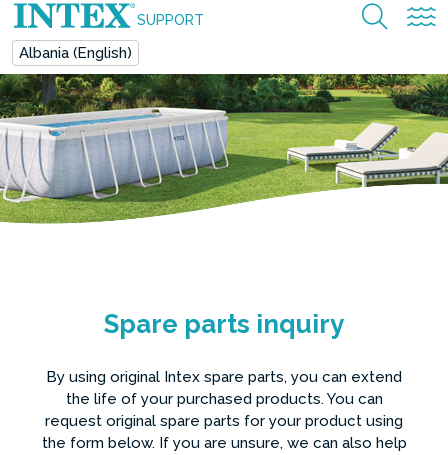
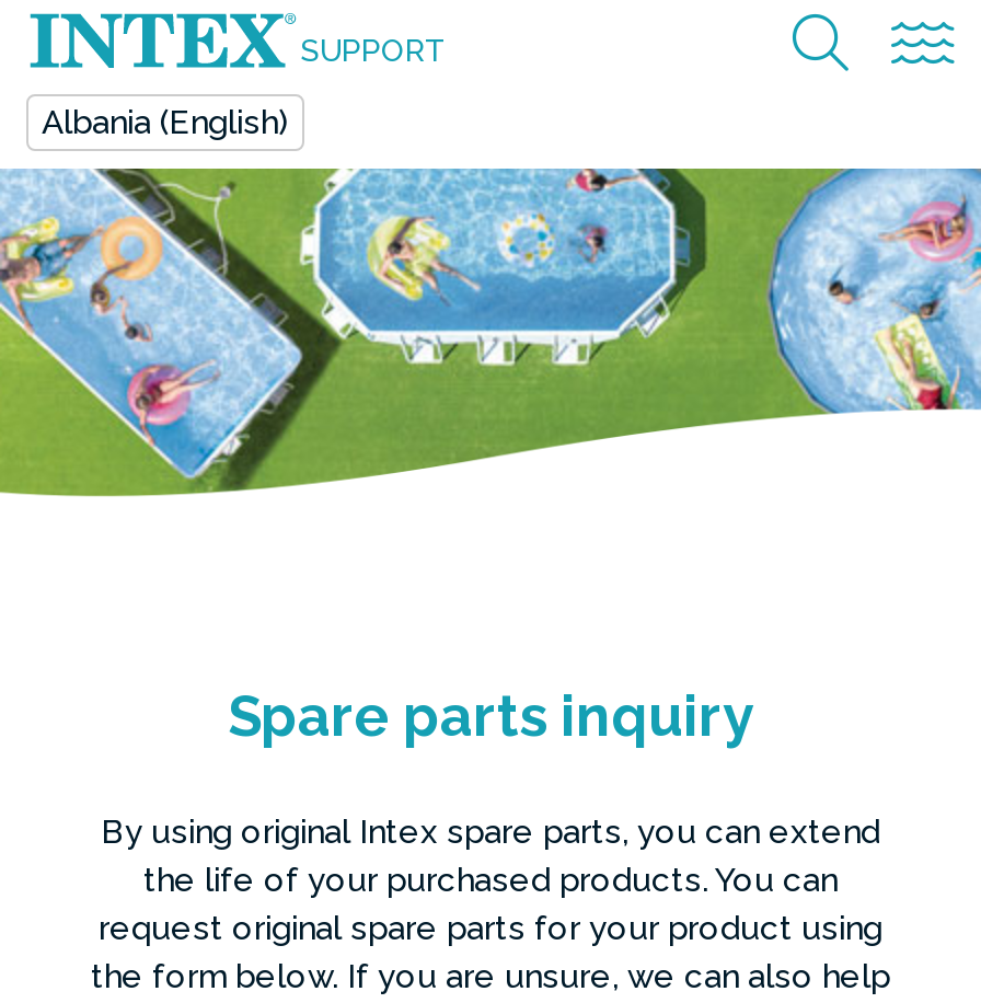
[3,73,445,221] [image] -> [7,166,974,491] [image]

